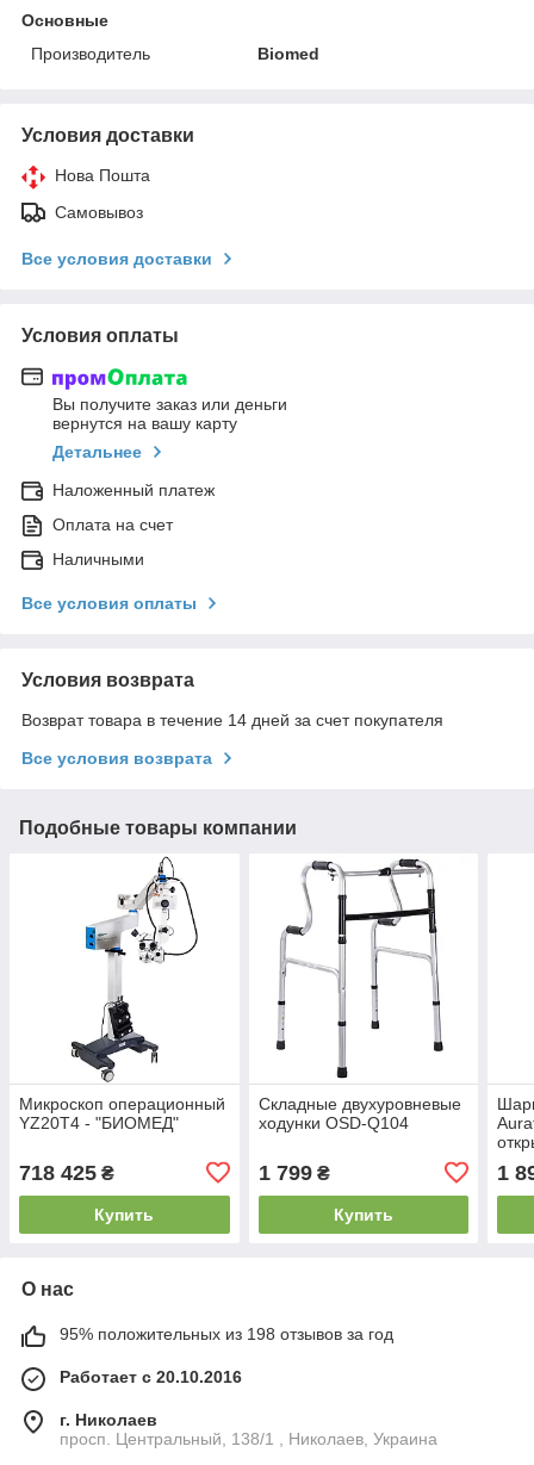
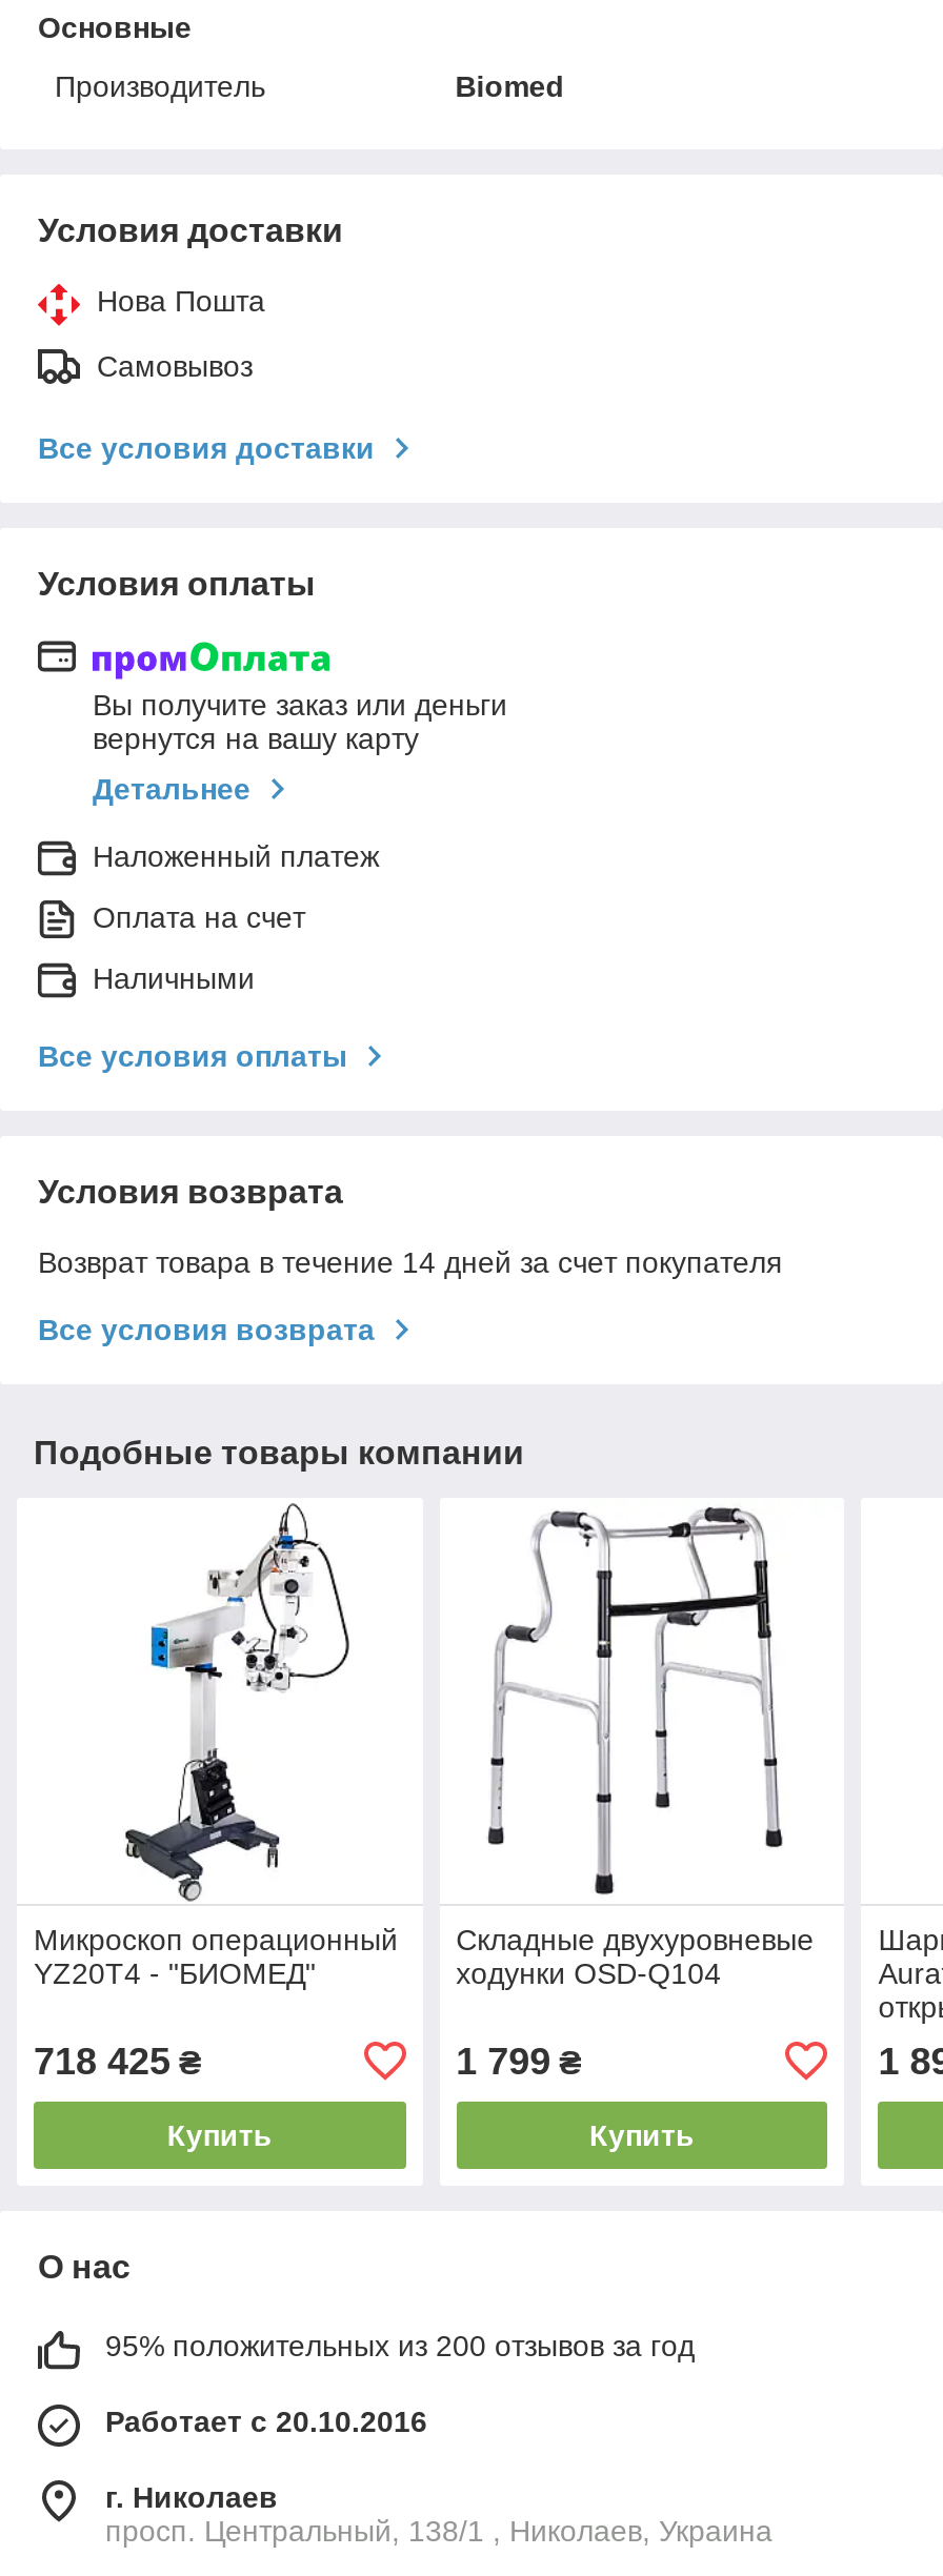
[60,1324,393,1343] 95% положительных из 198 отзывов за год -> [105,2328,695,2362] 95% положительных из 200 отзывов за год

